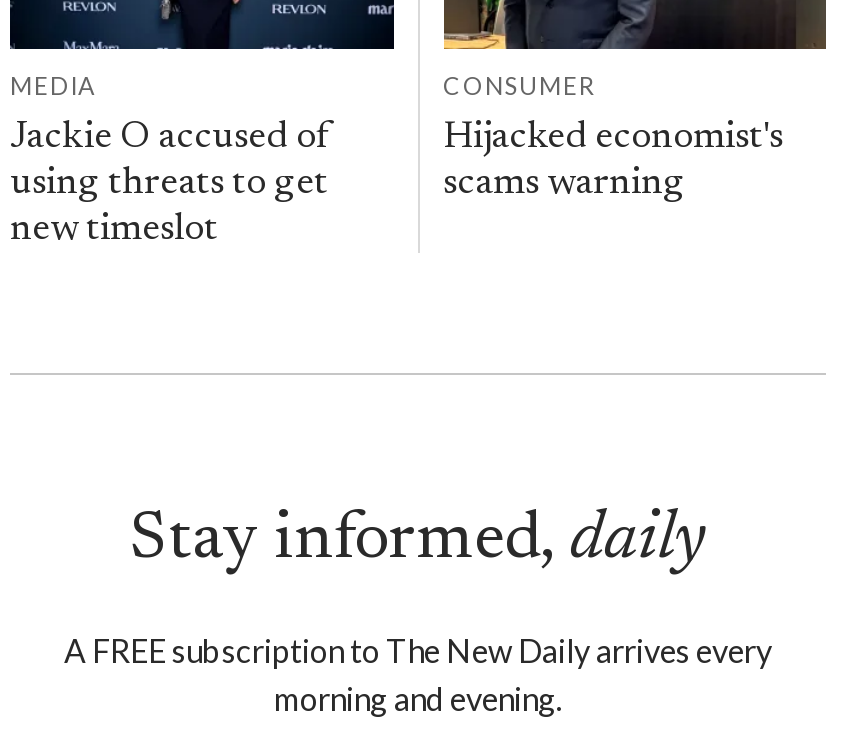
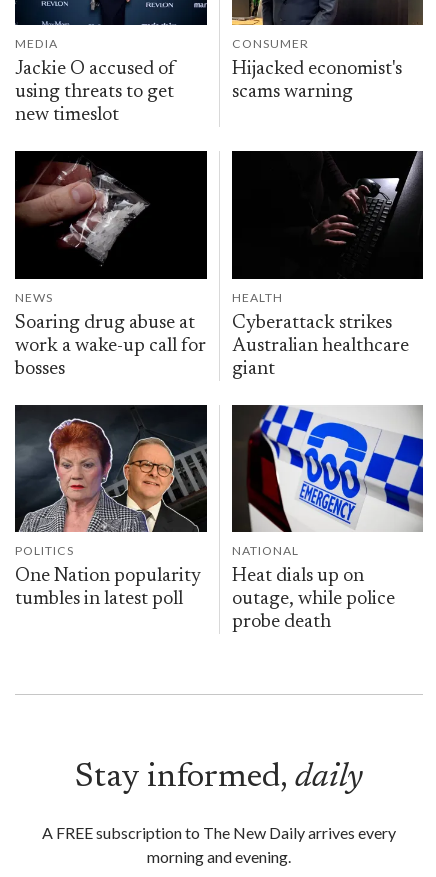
none -> [15,150,207,379] [image] | NEWS | Soaring drug abuse at | work a wake-up call for | bosses
none -> [15,404,207,609] [image] | POLITICS | One Nation popularity | tumbles in latest poll
none -> [231,404,424,632] [image] | NATIONAL | Heat dials up on | outage, while police | probe death
none -> [231,150,423,379] [image] | HEALTH | Cyberattack strikes | Australian healthcare | giant

